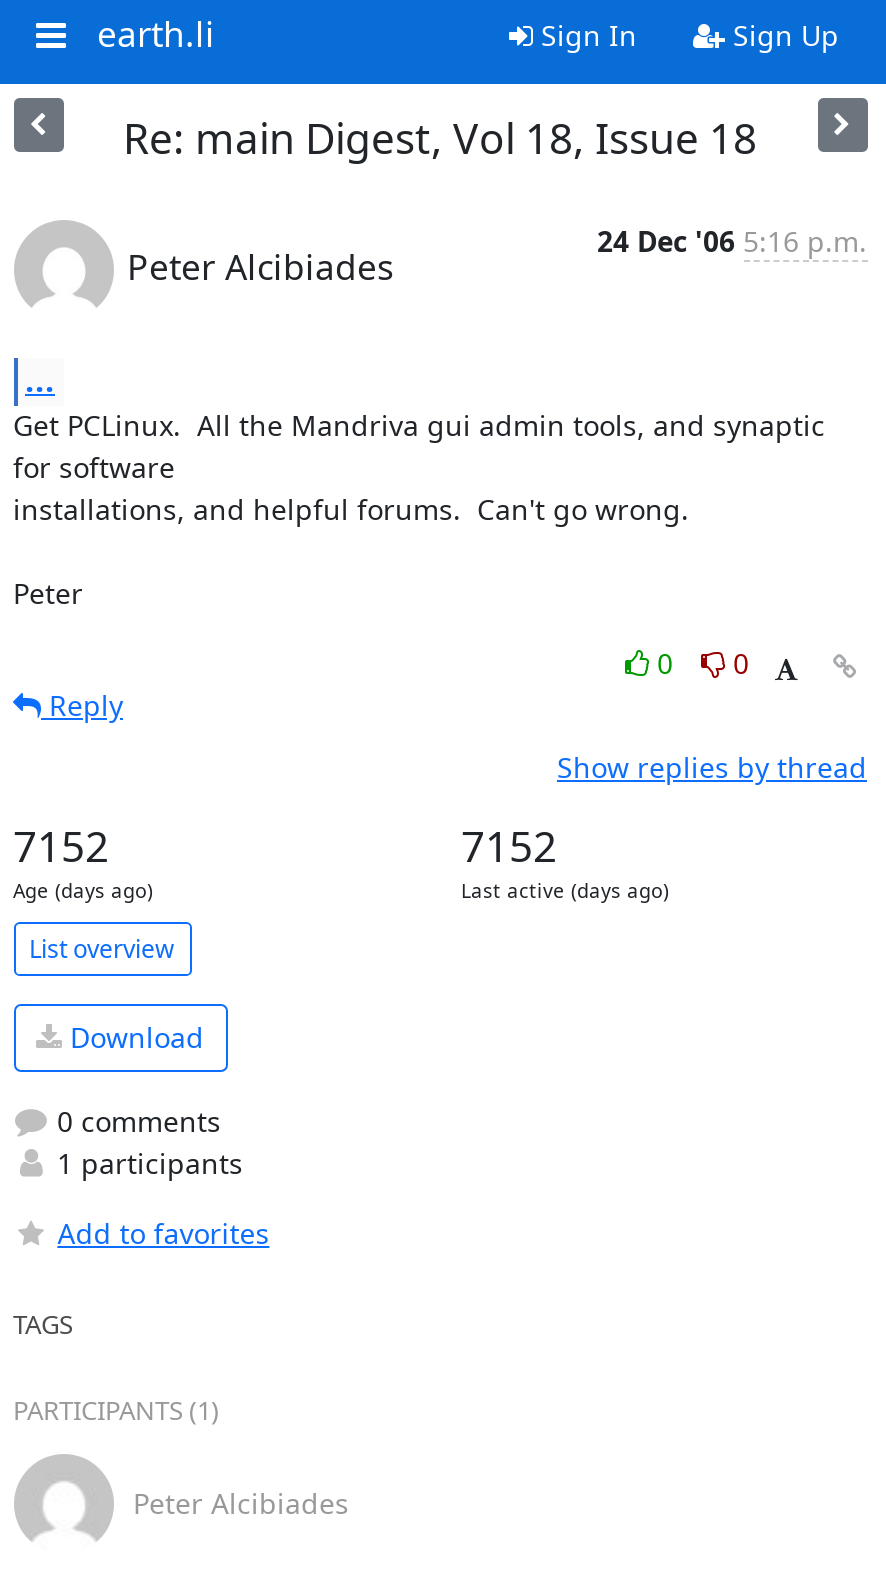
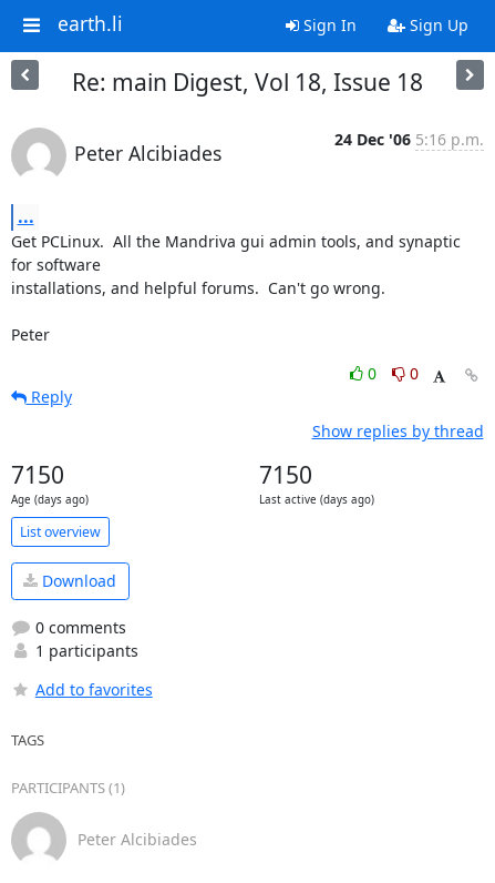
[13,818,109,874] 7152 -> [11,459,64,490] 7150
[461,818,557,874] 7152 -> [259,459,312,490] 7150

